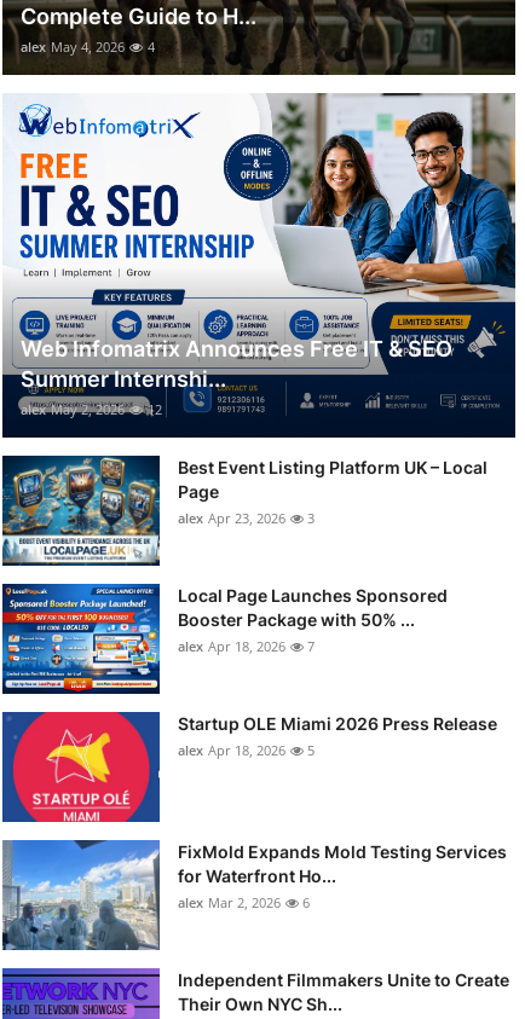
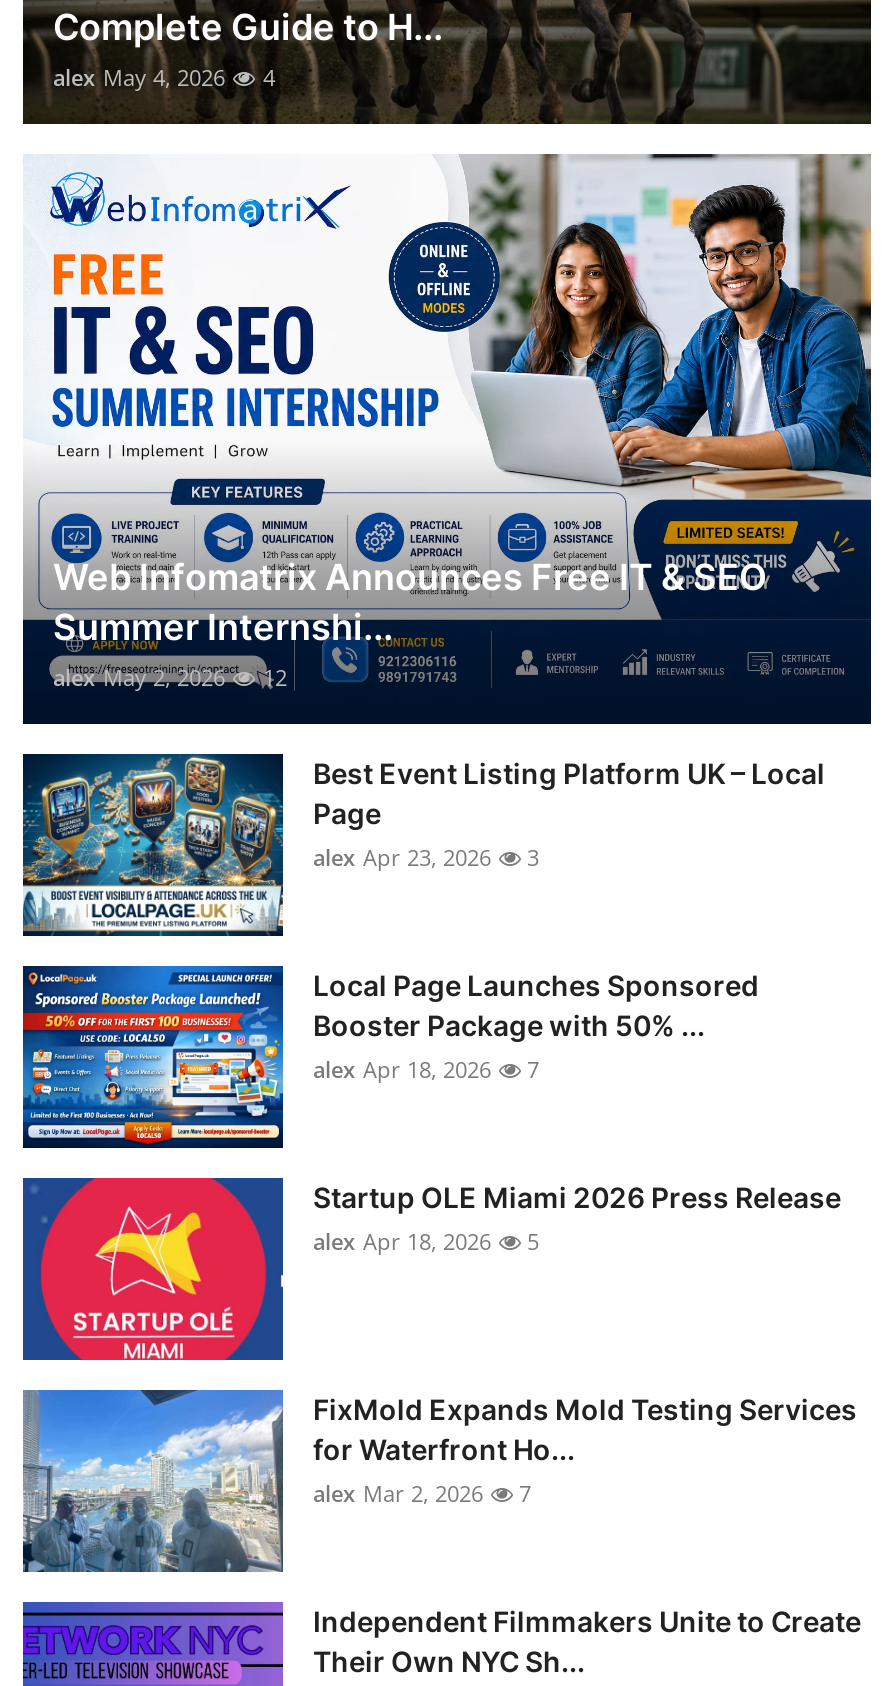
[178,893,310,911] alex Mar 2, 2026 6 -> [313,1478,531,1508] alex Mar 2, 2026 7

